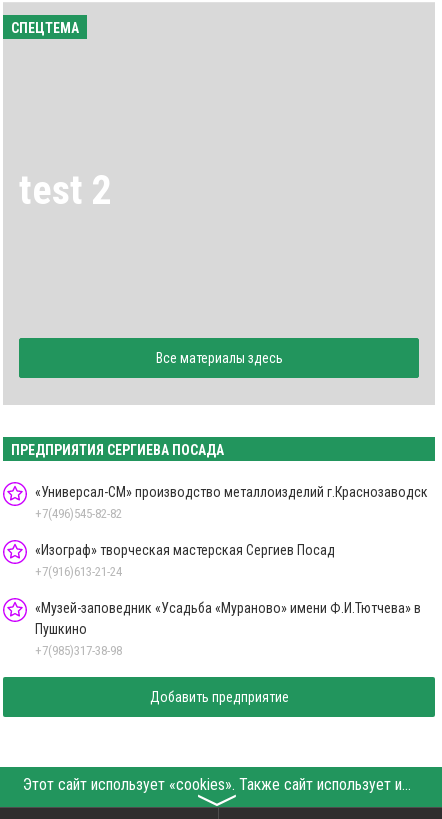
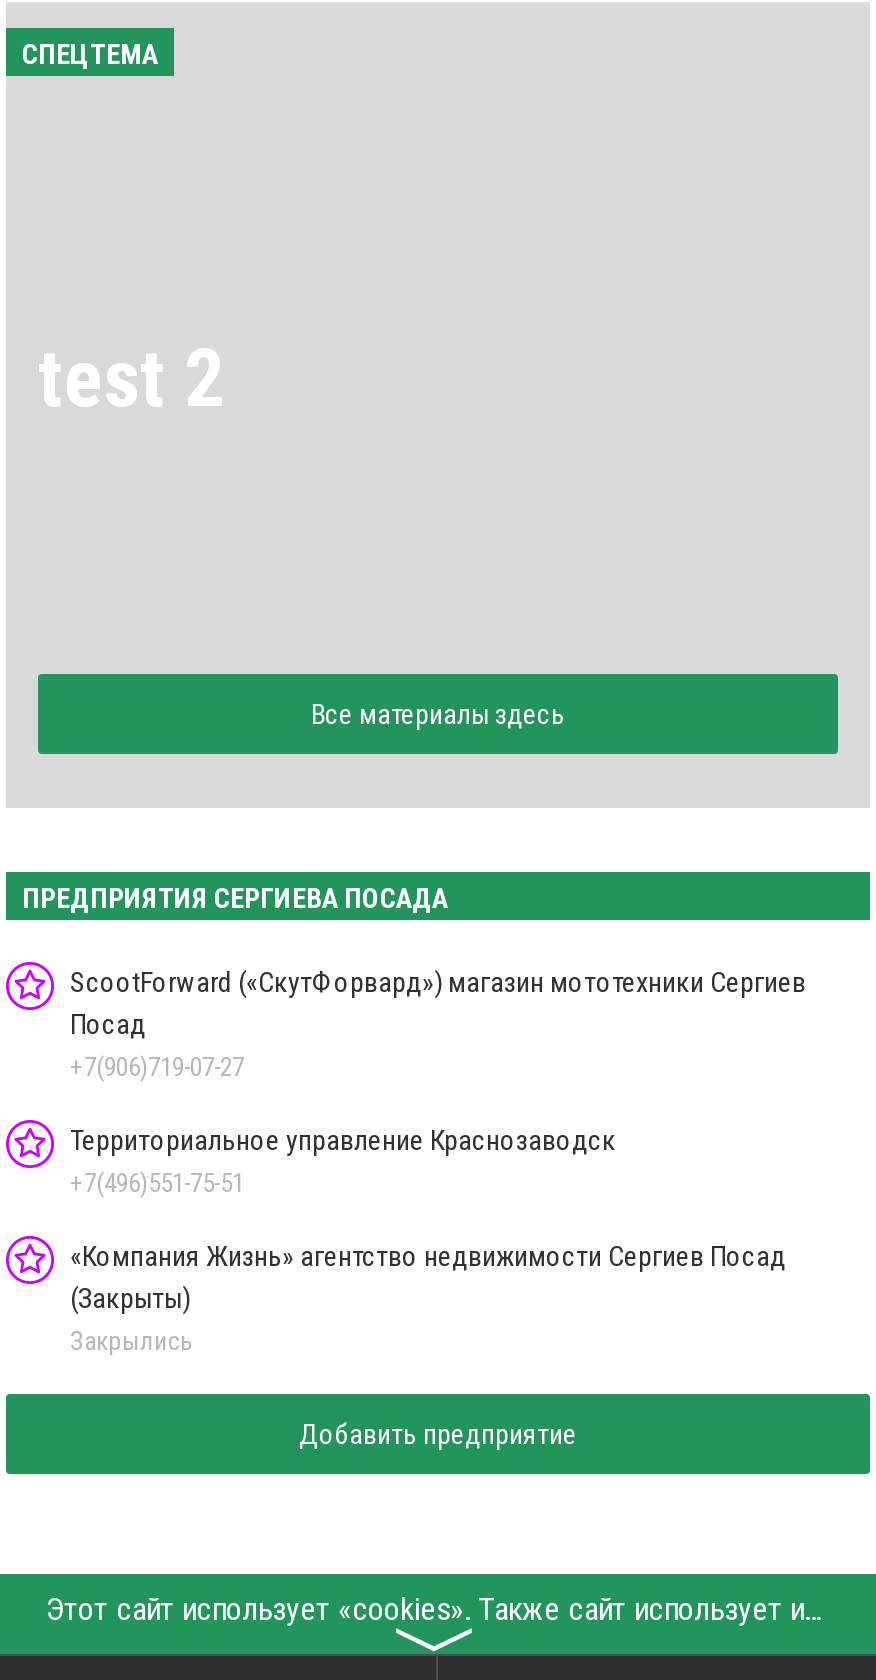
[35,484,428,521] «Универсал-СМ» производство металлоизделий г.Краснозаводск | +7(496)545-82-82 -> [70,966,806,1082] ScootForward («СкутФорвард») магазин мототехники Сергиев | Посад | +7(906)719-07-27
[35,542,335,579] «Изограф» творческая мастерская Сергиев Посад | +7(916)613-21-24 -> [70,1124,616,1198] Территориальное управление Краснозаводск | +7(496)551-75-51
[35,600,421,658] «Музей-заповедник «Усадьба «Мураново» имени Ф.И.Тютчева» в | Пушкино | +7(985)317-38-98 -> [70,1240,786,1356] «Компания Жизнь» агентство недвижимости Сергиев Посад | (Закрыты) | Закрылись

